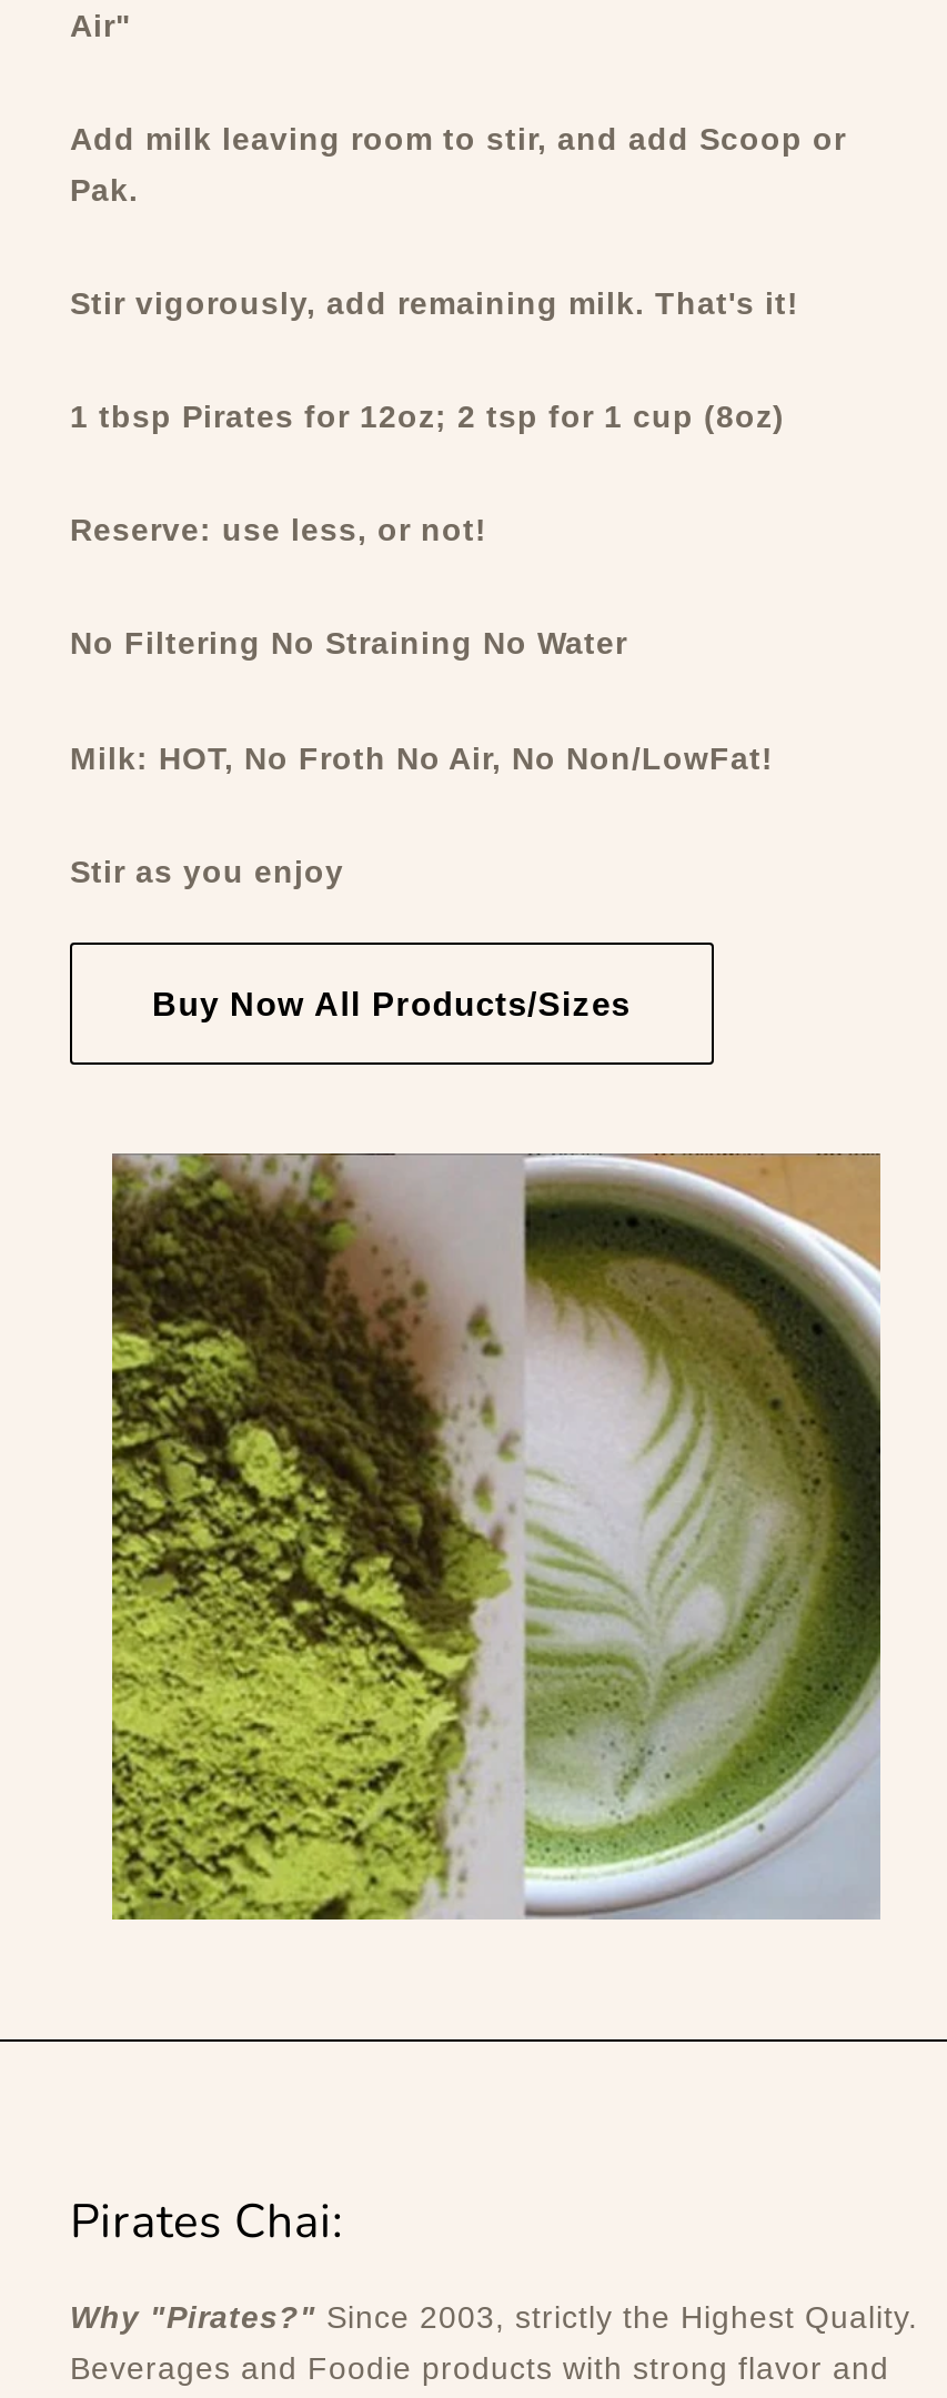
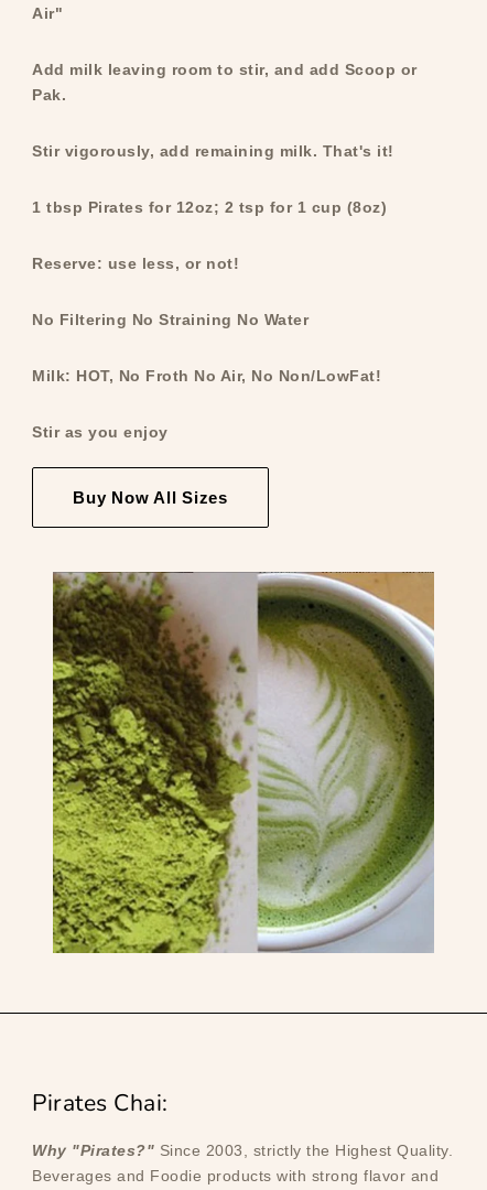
[545,939,716,1068] [image] -> none
[152,985,631,1022] Buy Now All Products/sizes -> [73,489,228,507] Buy Now All Sizes

